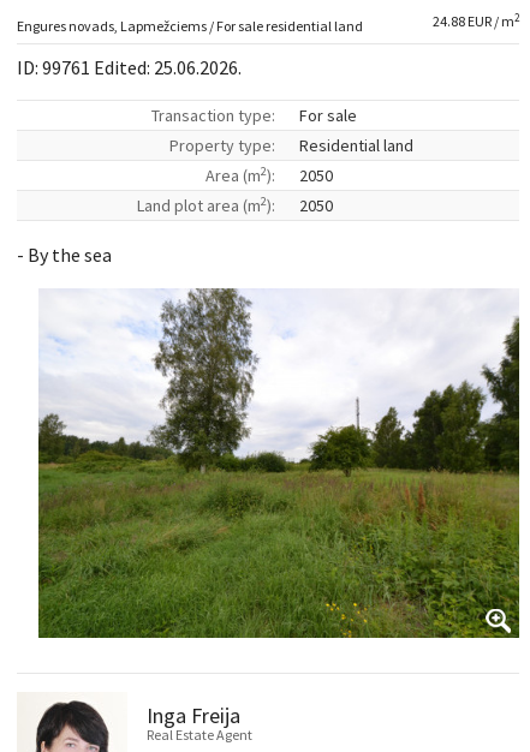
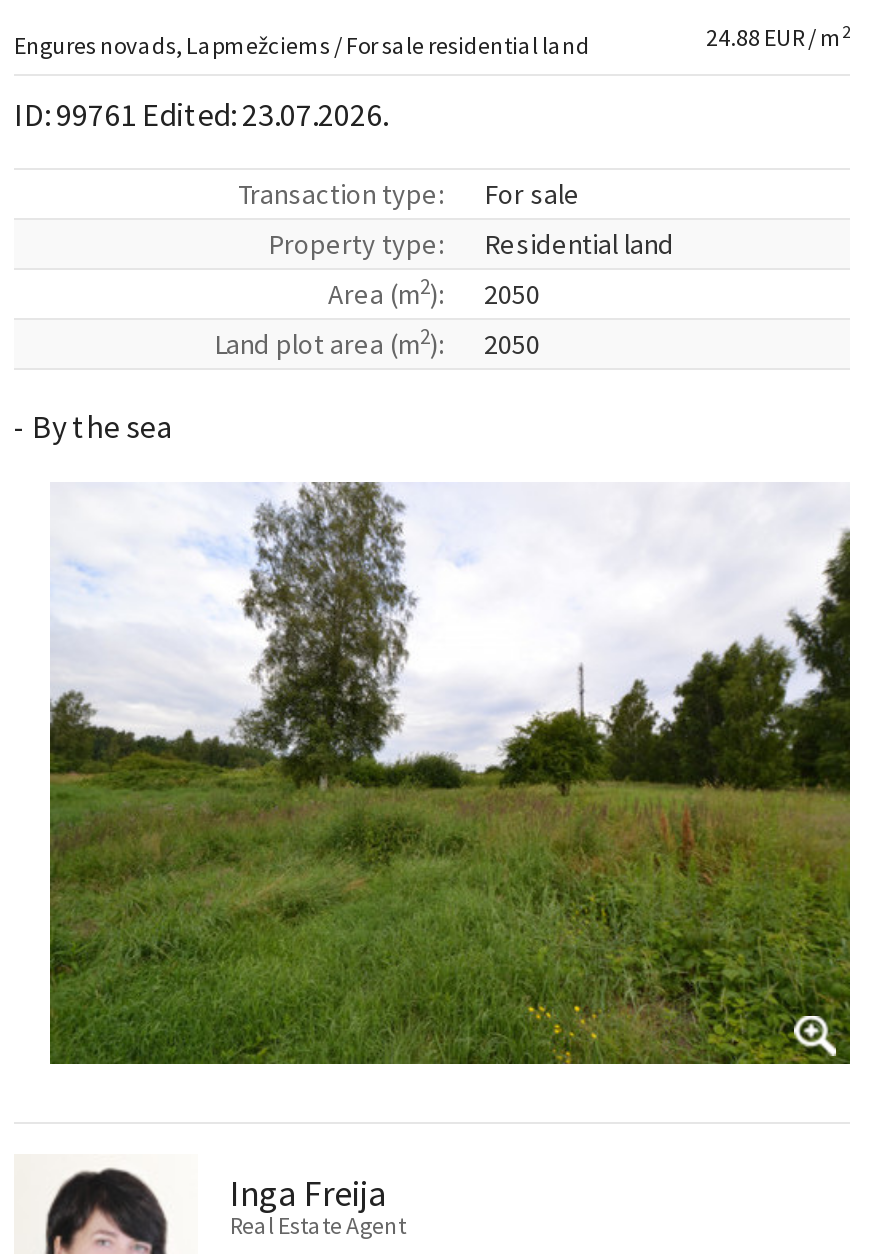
[17,55,242,79] ID: 99761 Edited: 25.06.2026. -> [14,94,388,134] ID: 99761 Edited: 23.07.2026.

